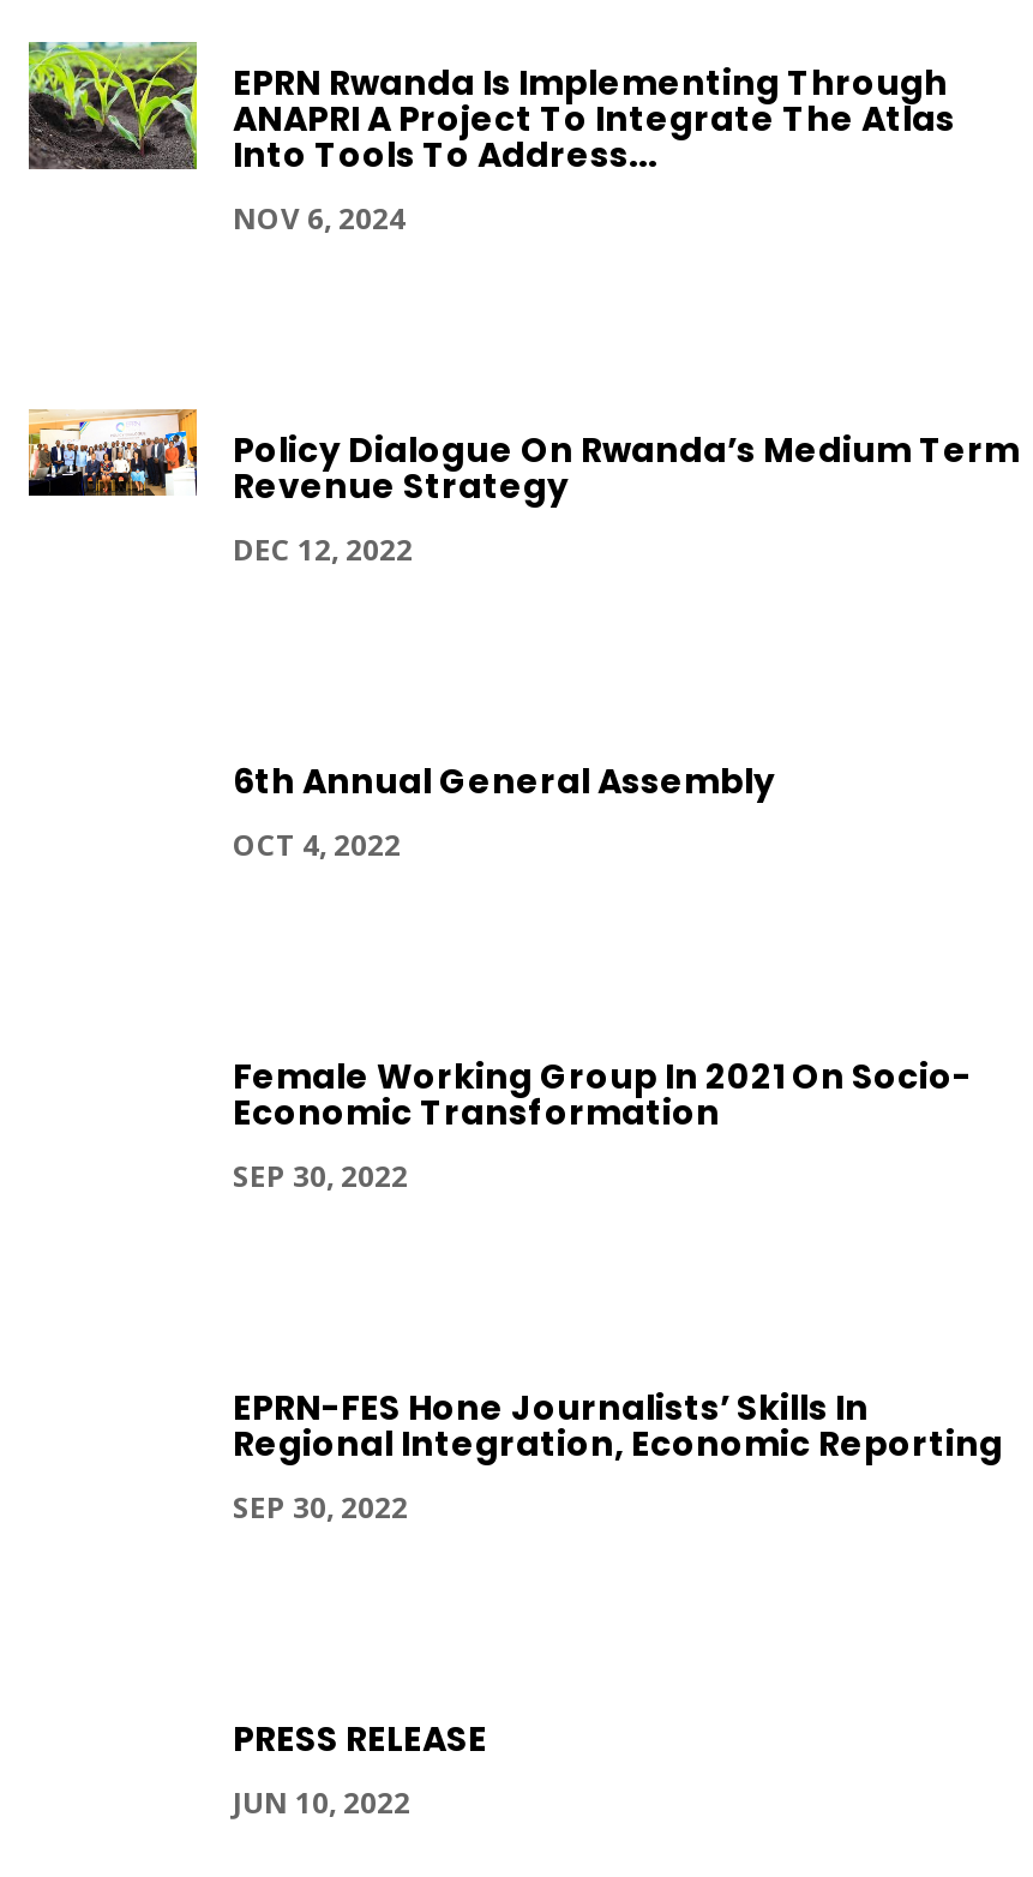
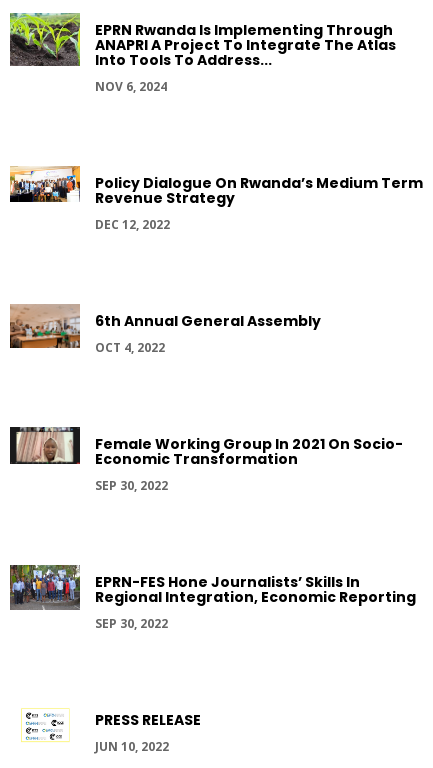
none -> [9,303,81,349] [image]
none -> [9,426,81,465] [image]
none -> [9,564,81,611] [image]
none -> [20,708,70,743] [image]

